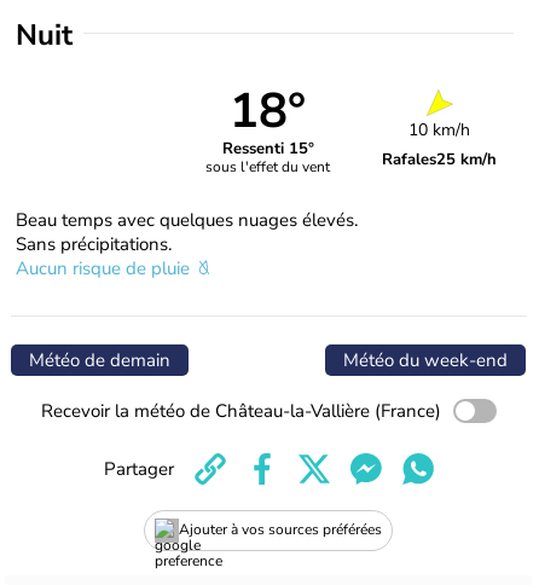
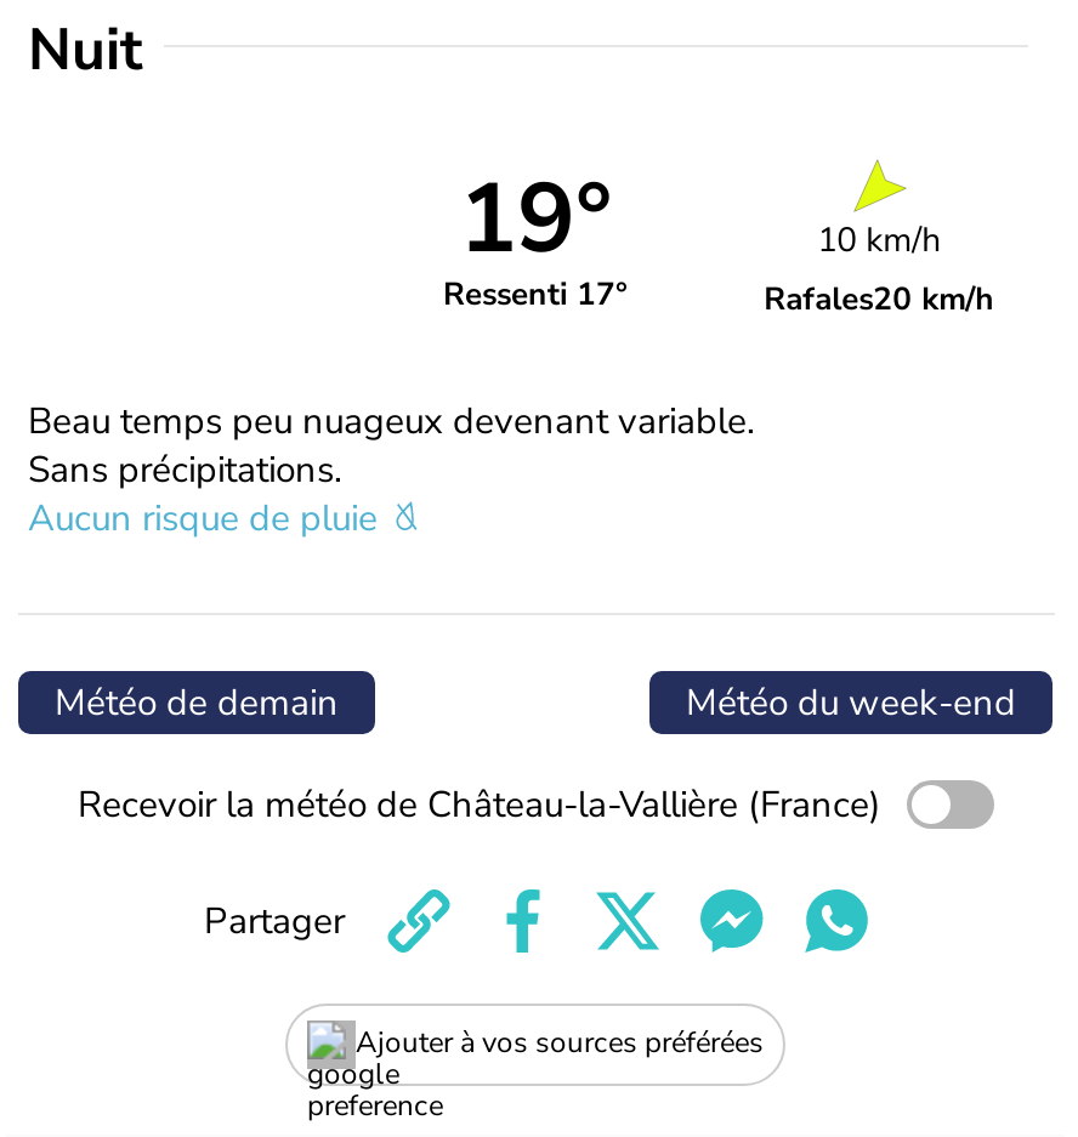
[206,79,331,177] 18° | Ressenti 15° | sous l'effet du vent -> [443,155,628,317] 19° | Ressenti 17°
[382,148,497,170] Rafales25 km/h -> [764,277,995,321] Rafales20 km/h
[16,208,358,232] Beau temps avec quelques nuages élevés. -> [28,396,754,445] Beau temps peu nuageux devenant variable.

